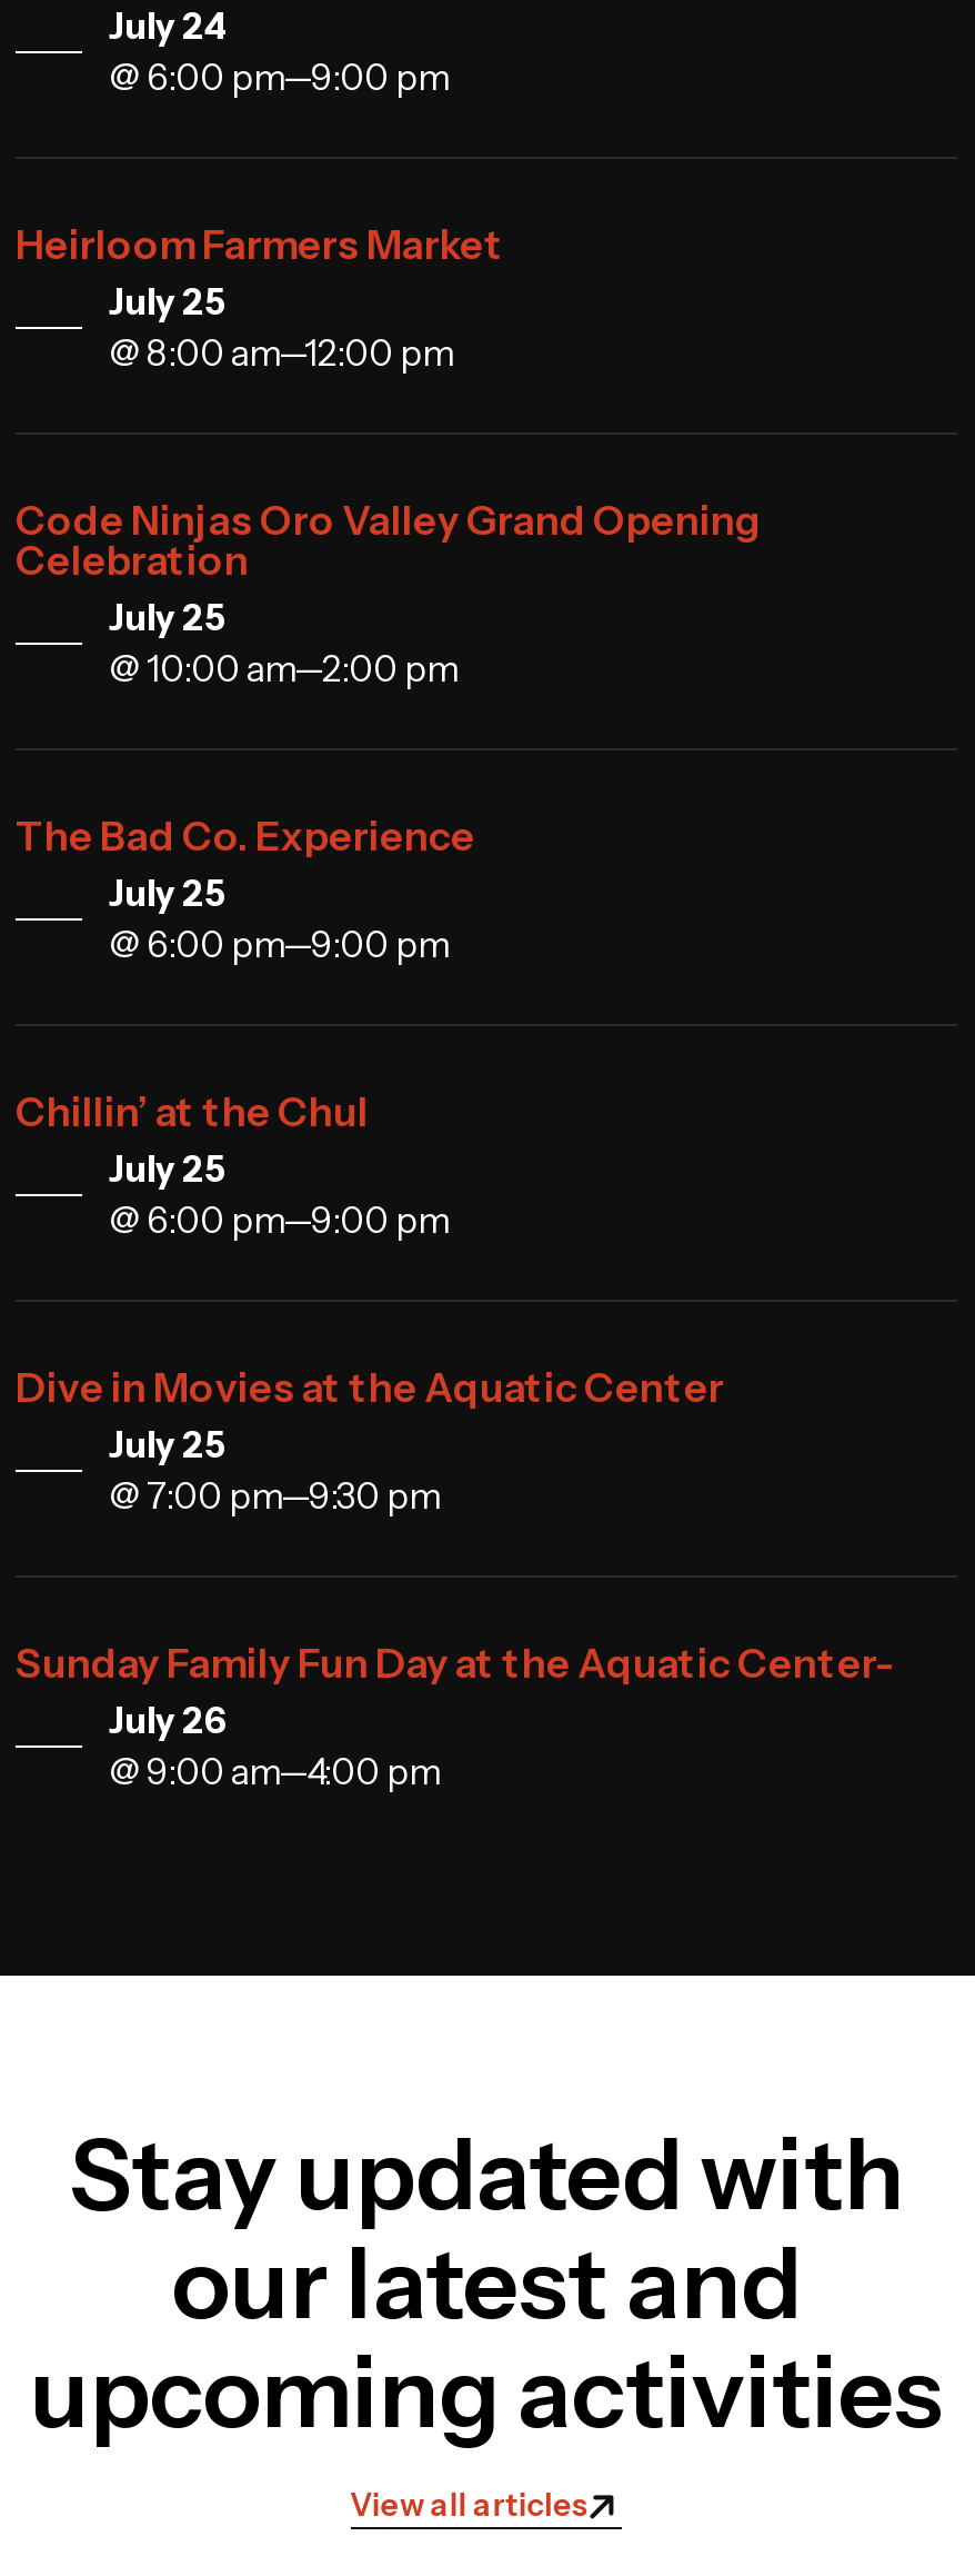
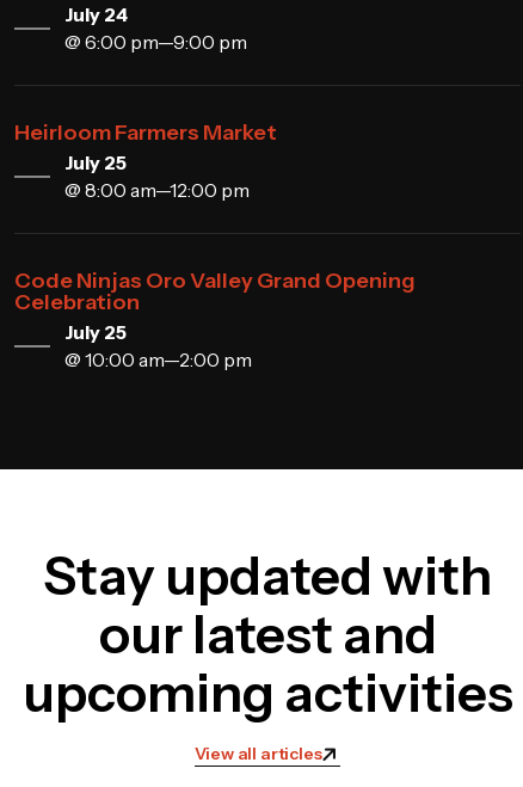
[16,814,893,1794] The Bad Co. Experience | July 25 | @ 6:00 pm—9:00 pm | Chillin’ at the Chul | July 25 | @ 6:00 pm—9:00 pm | Dive in Movies at the Aquatic Center | July 25 | @ 7:00 pm—9:30 pm | Sunday Family Fun Day at the Aquatic Center- | July 26 | @ 9:00 am—4:00 pm -> none

